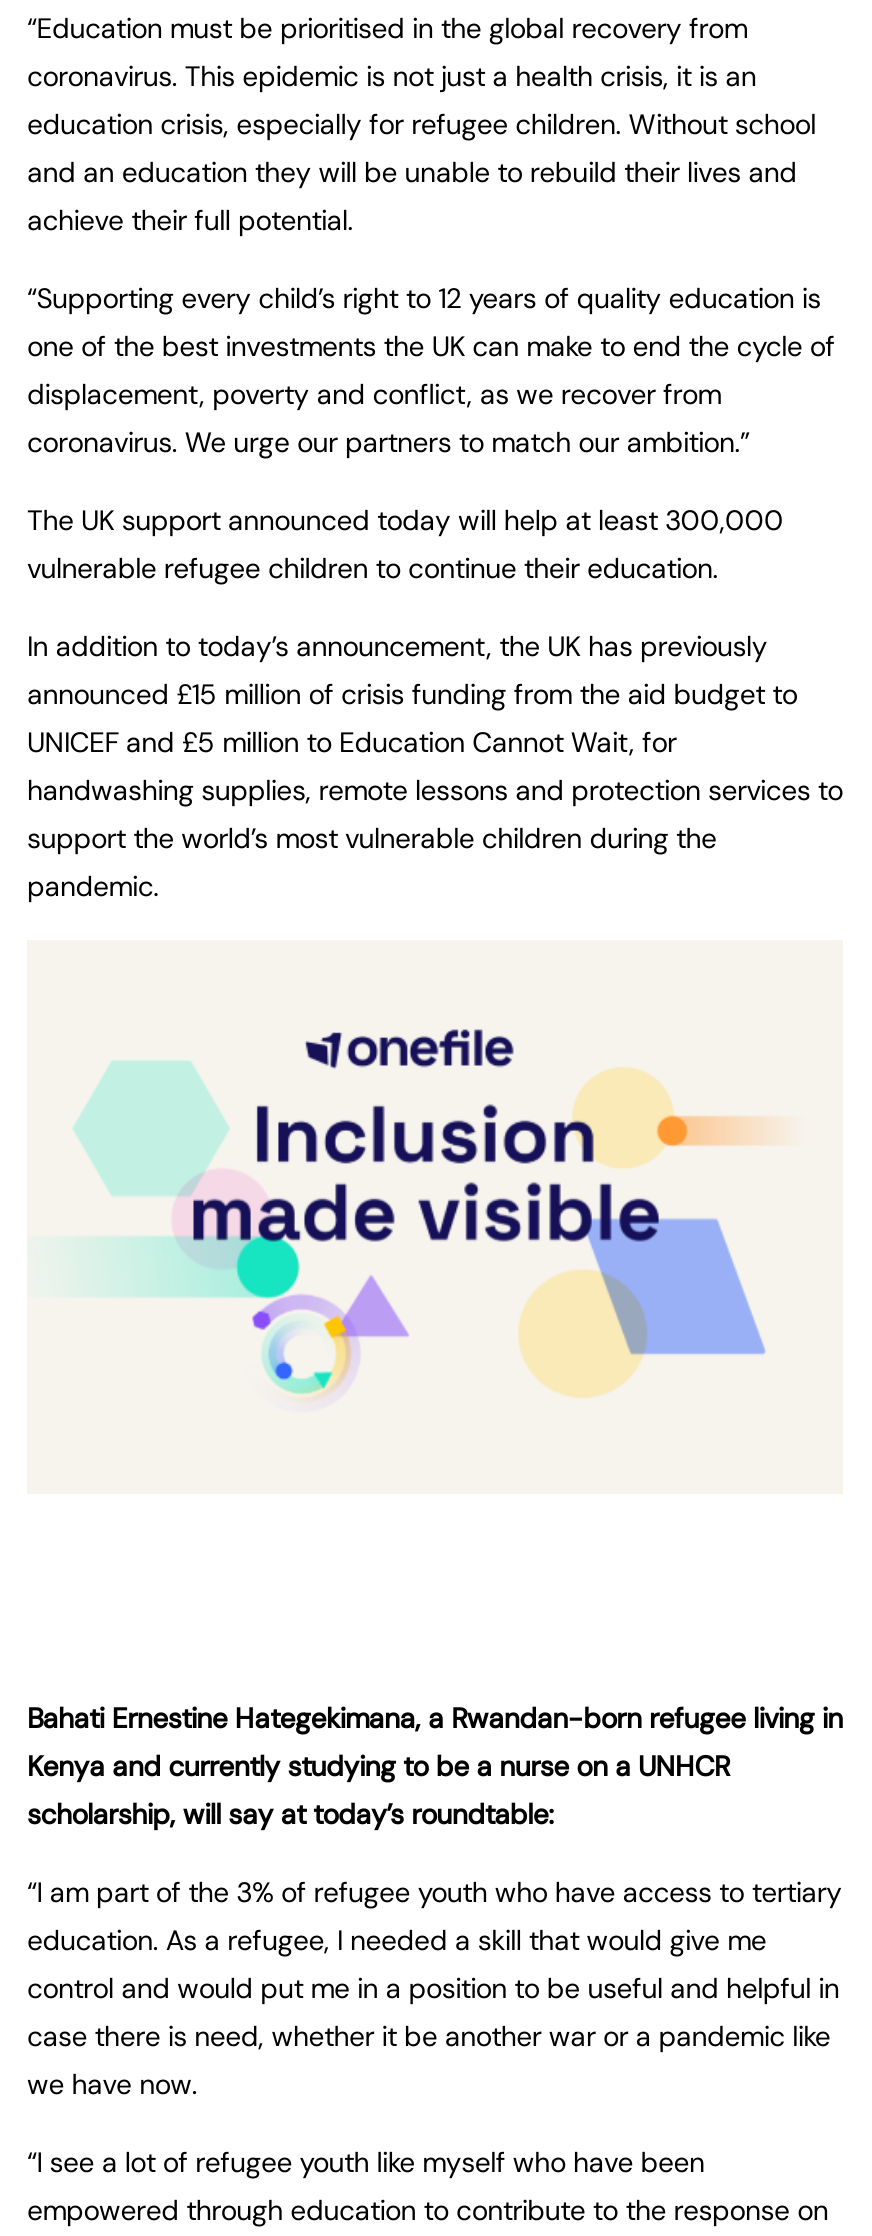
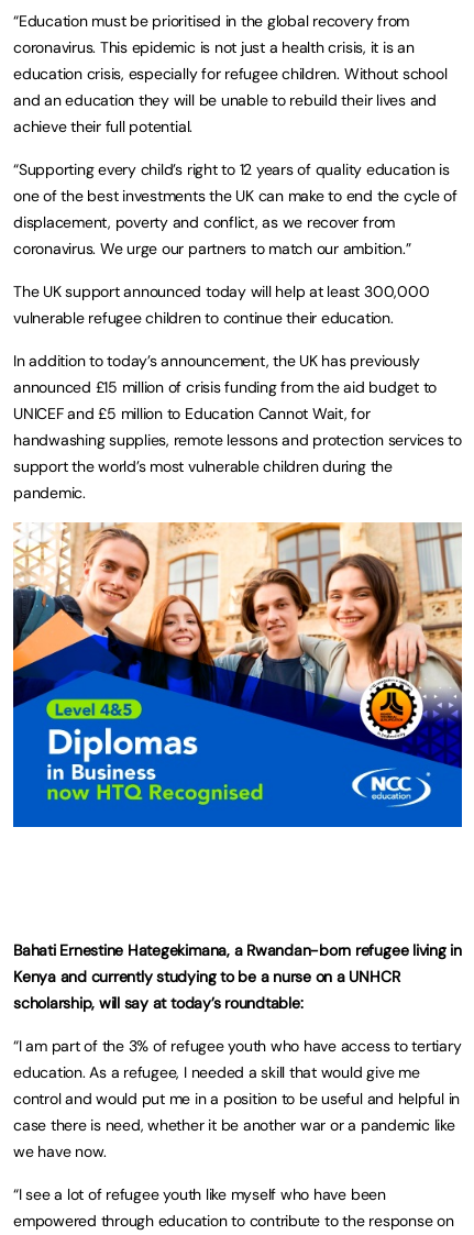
[27,940,843,1494] [image] -> [12,521,463,828] [image]

